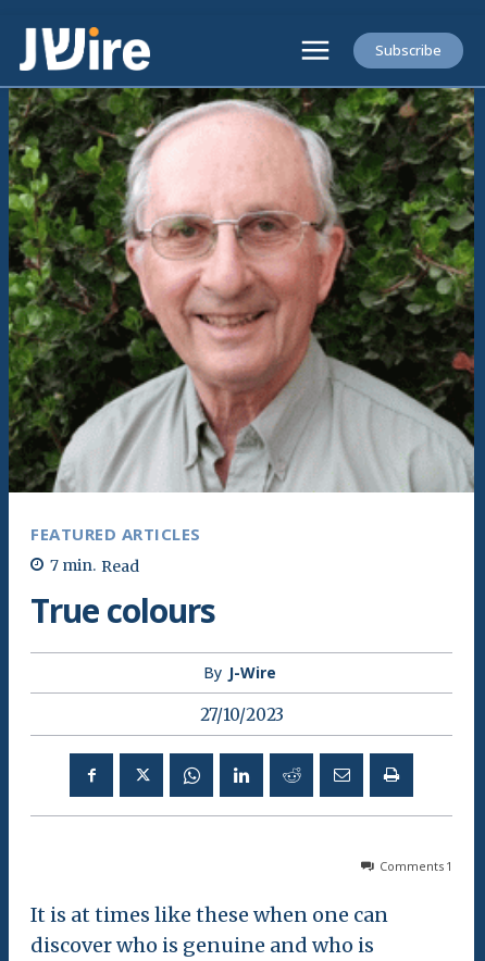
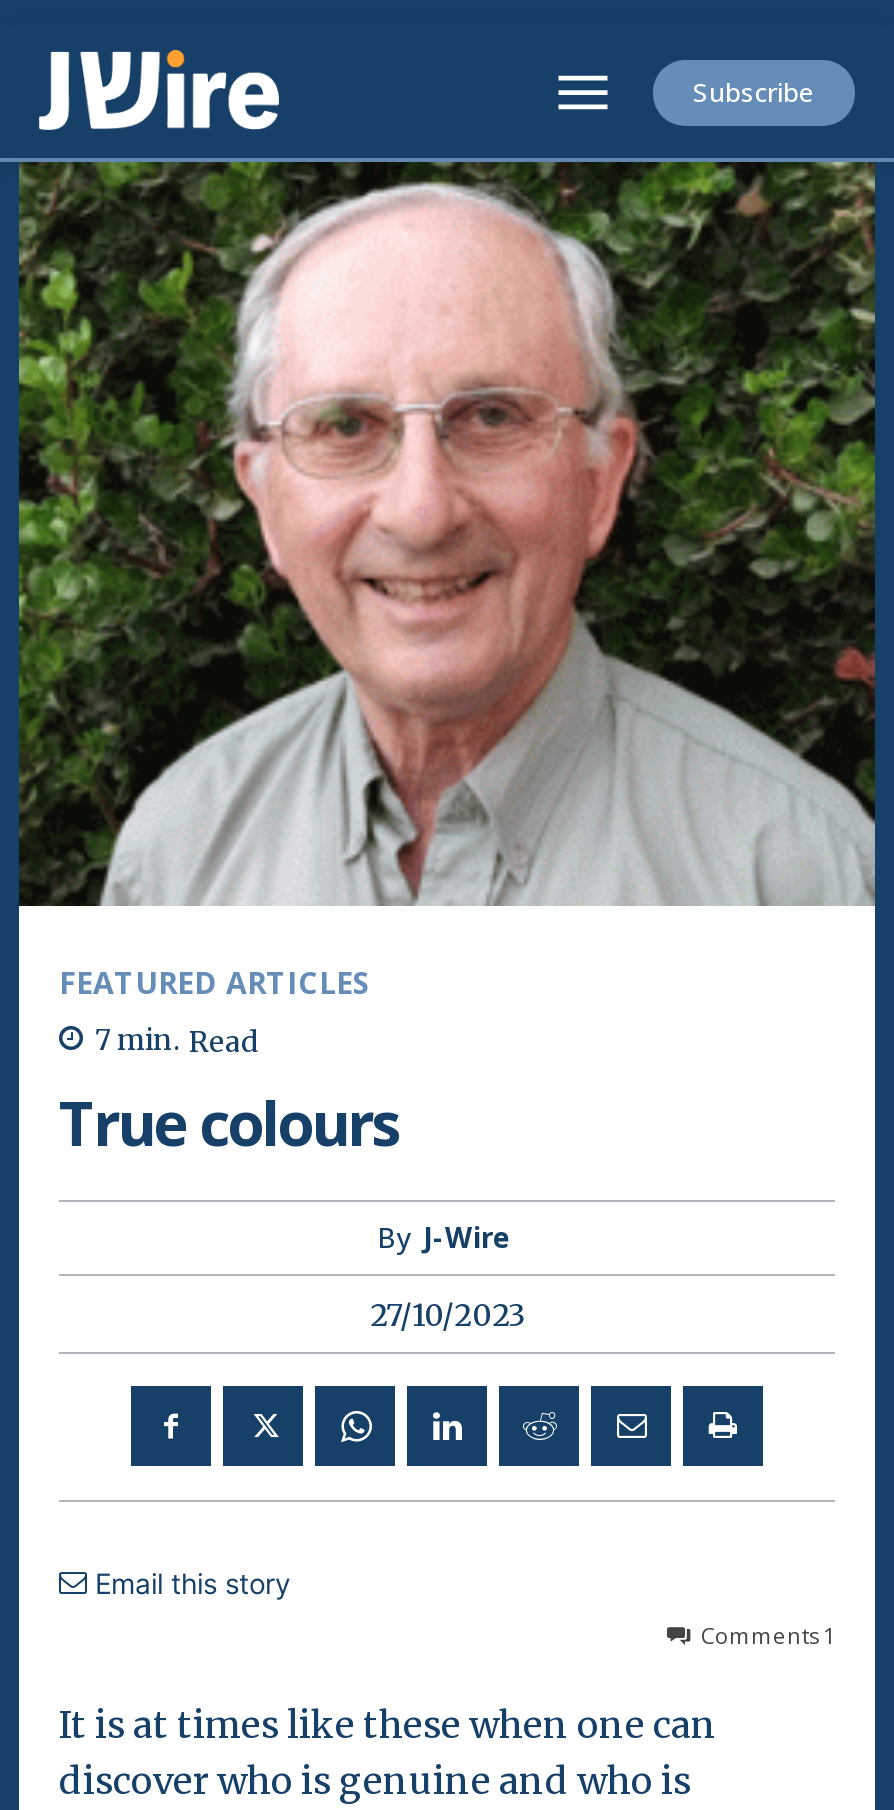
none -> [87,1567,291,1601] Email this story

